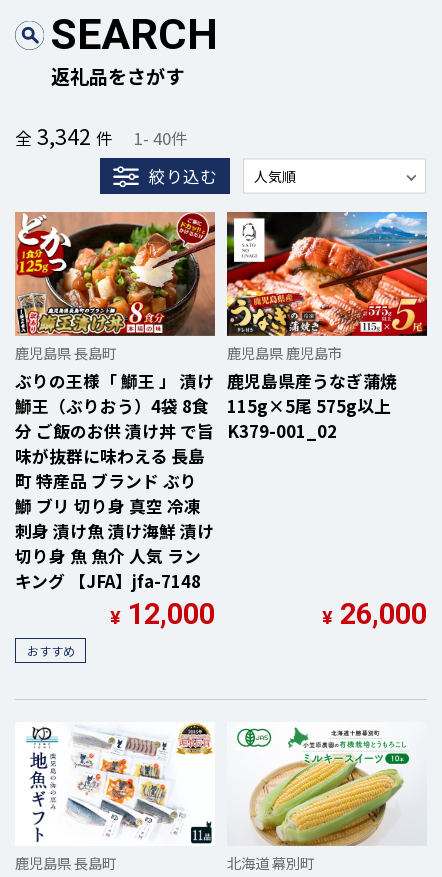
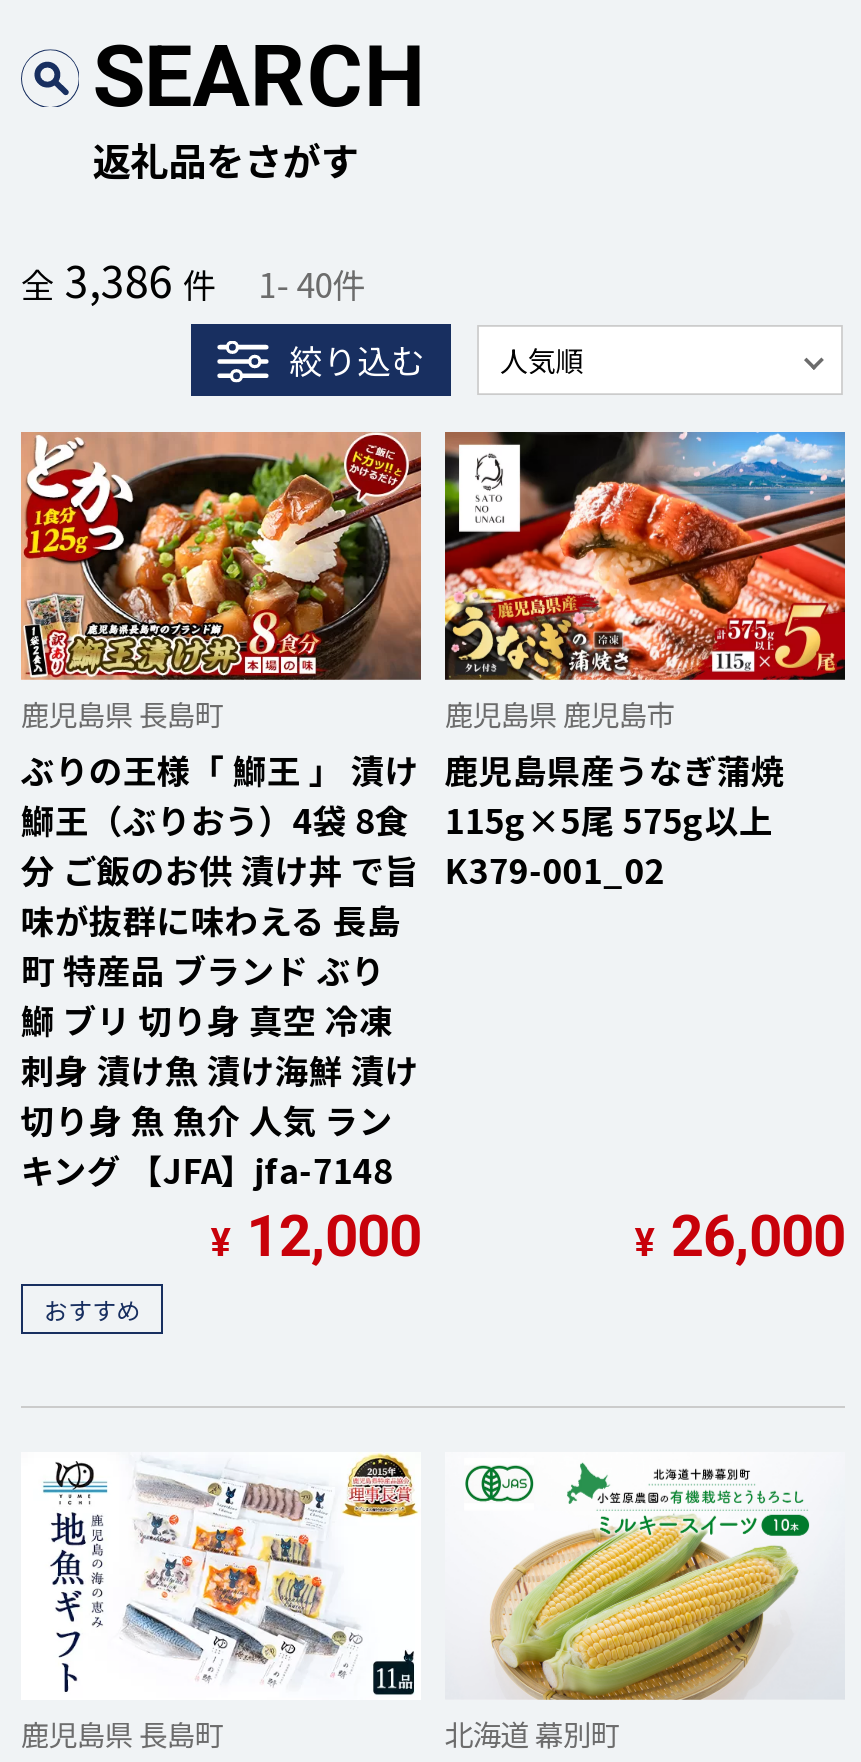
[15,120,188,151] 全3,342件 1- 40件 -> [21,248,366,310] 全3,386件 1- 40件

